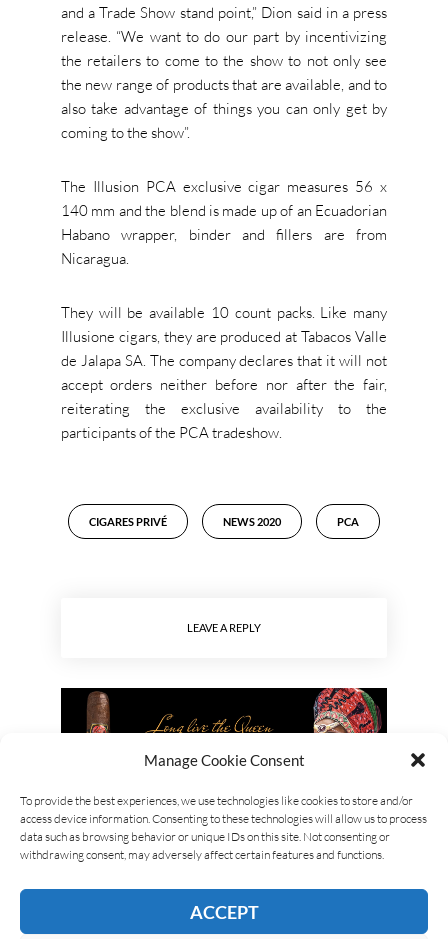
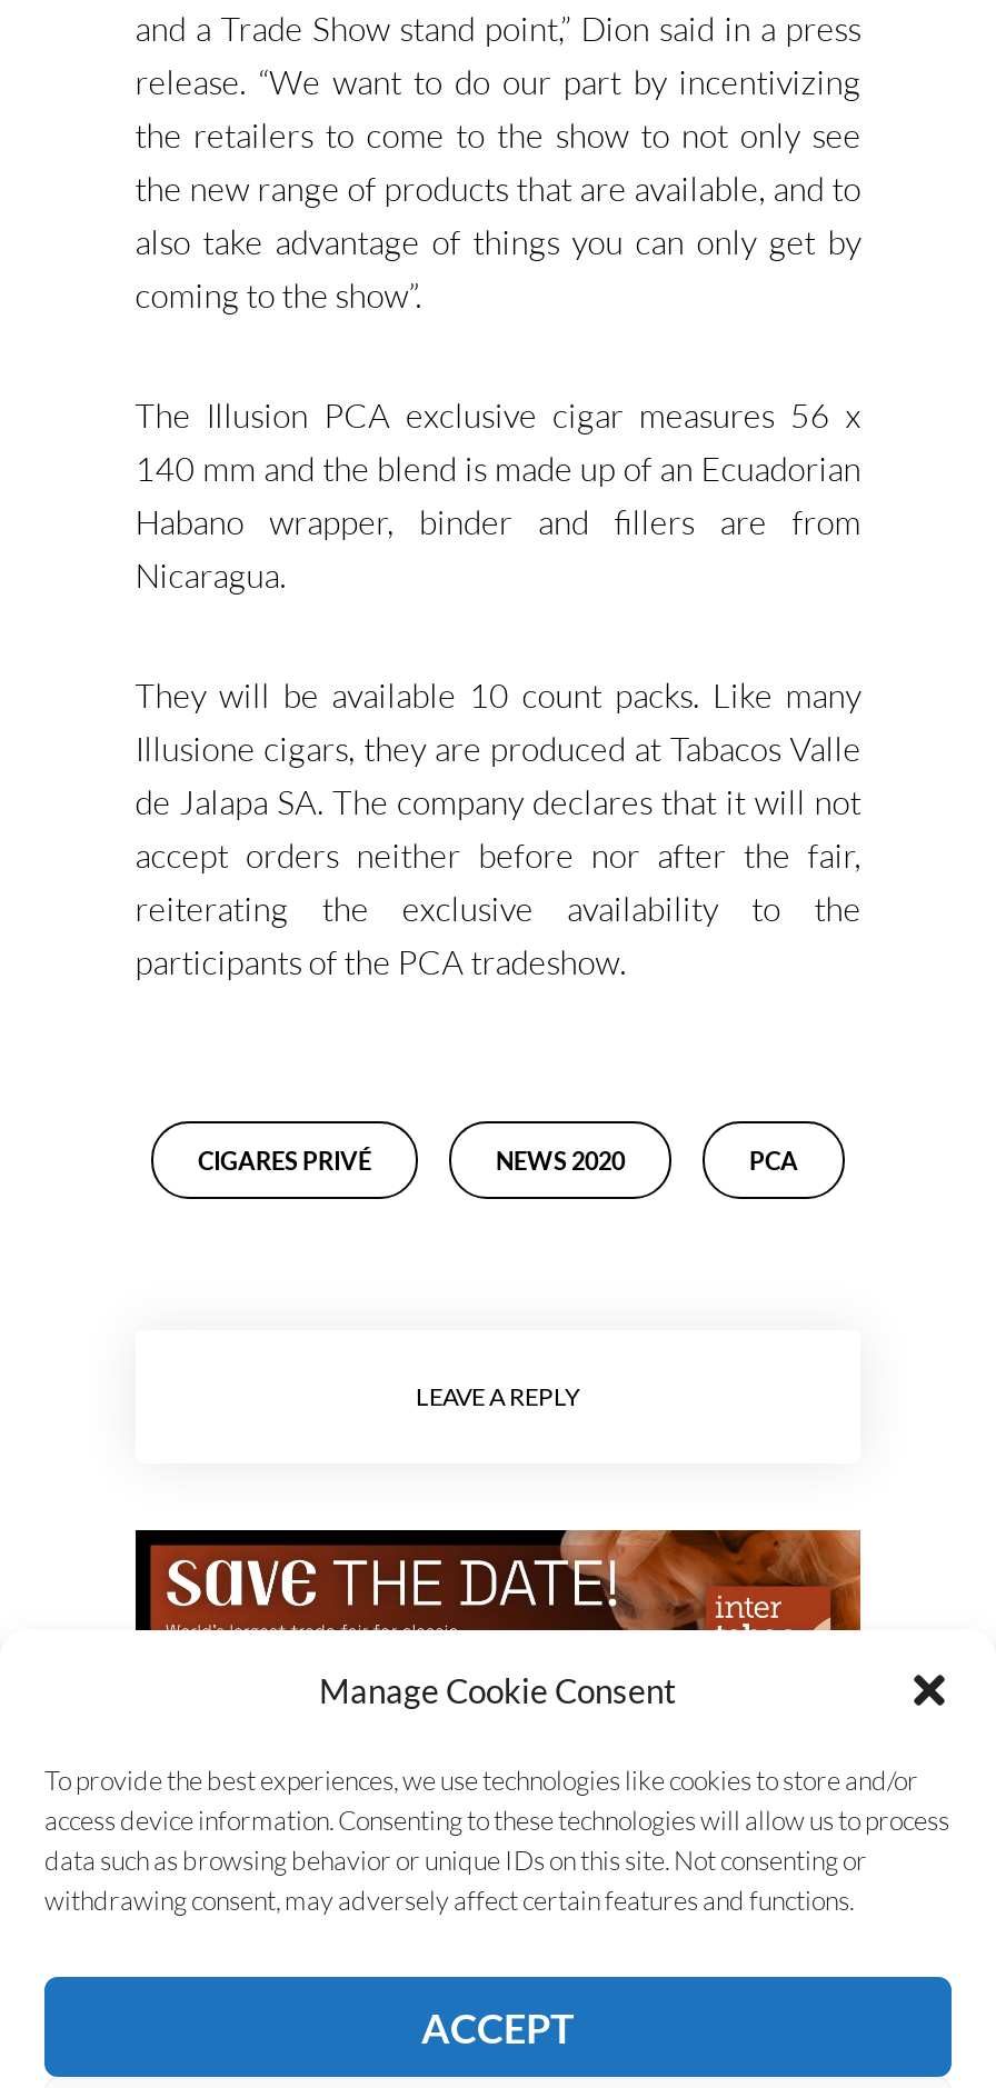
[68,687,388,734] [image] -> [149,1529,863,1634] [image]

